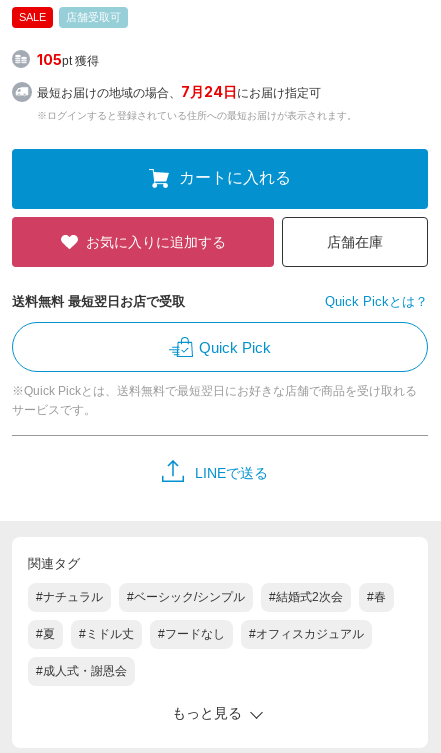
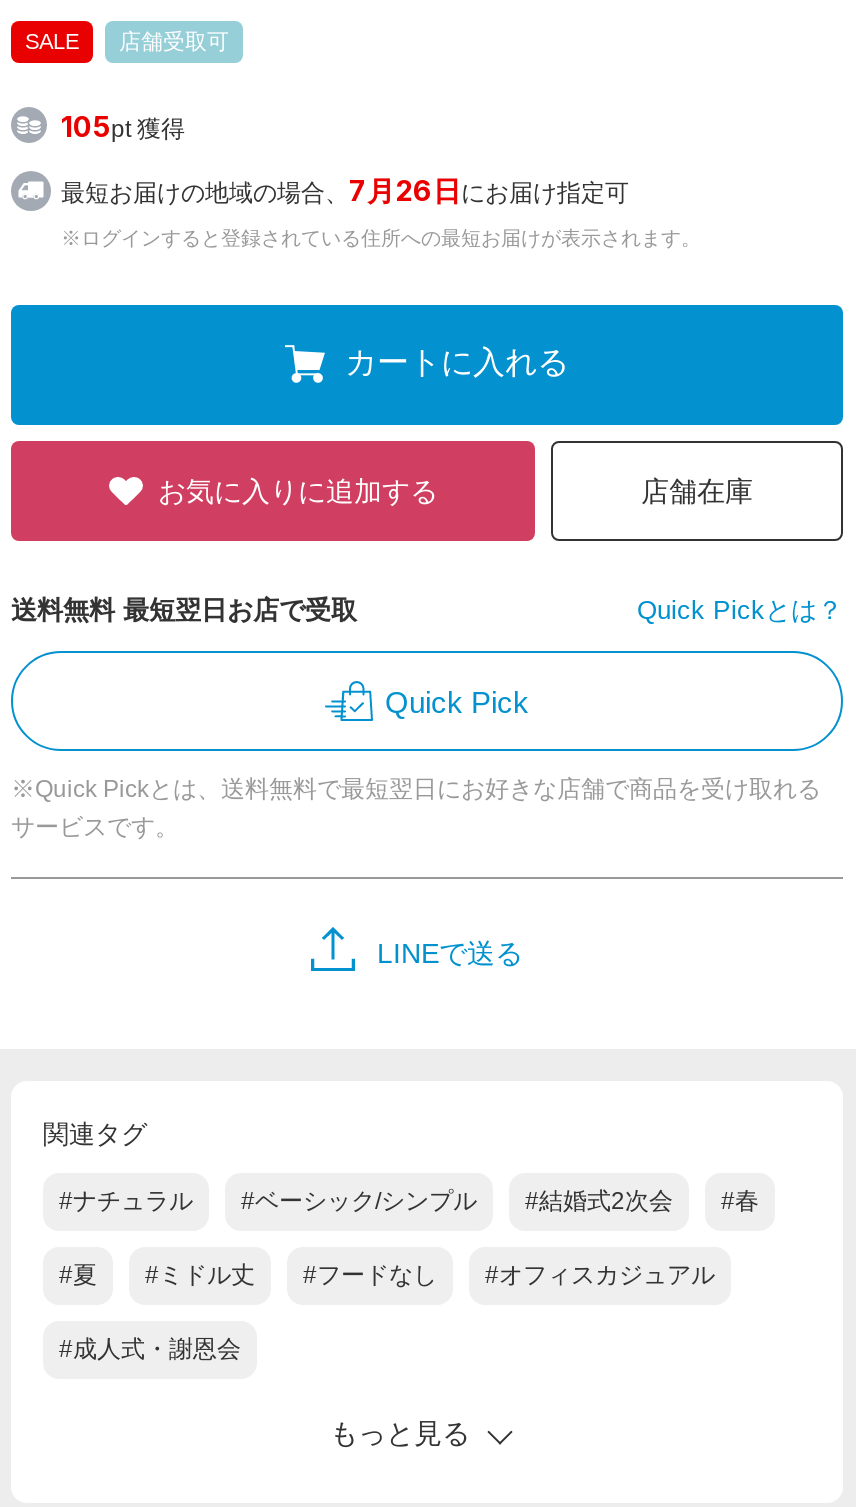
[37,83,321,100] 最短お届けの地域の場合、7月24日にお届け指定可 -> [61,172,629,206] 最短お届けの地域の場合、7月26日にお届け指定可

